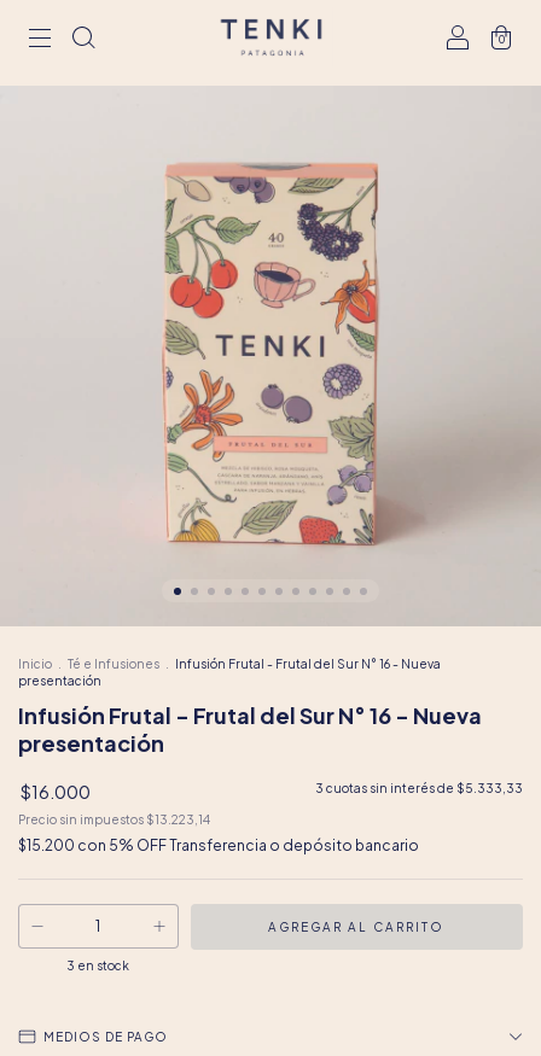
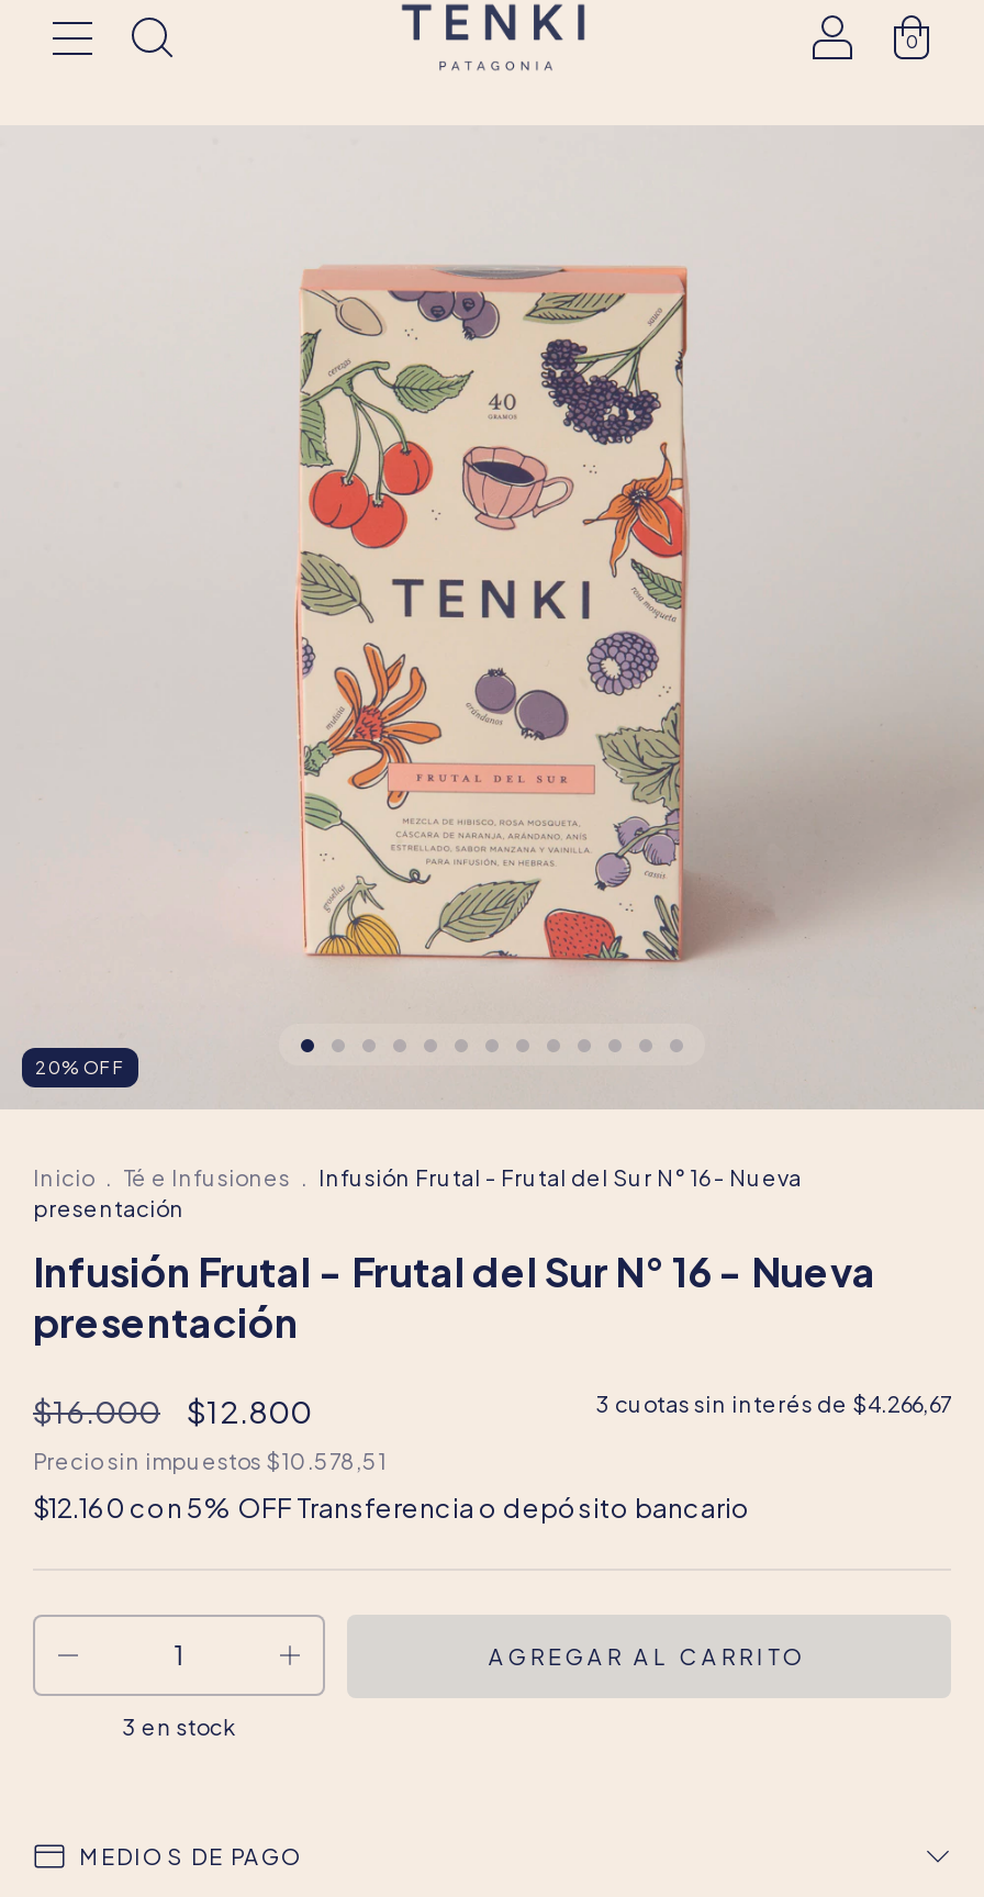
none -> [35,1057,125,1079] 20% OFF
[315,781,523,795] 3 cuotas sin interés de $5.333,33 -> [187,1391,951,1430] $12.800 | 3 cuotas sin interés de $4.266,67
[18,812,210,827] Precio sin impuestos $13.223,14 -> [33,1448,387,1474] Precio sin impuestos $10.578,51
[18,836,419,854] $15.200 con 5% OFF Transferencia o depósito bancario -> [33,1492,751,1525] $12.160 con 5% OFF Transferencia o depósito bancario

